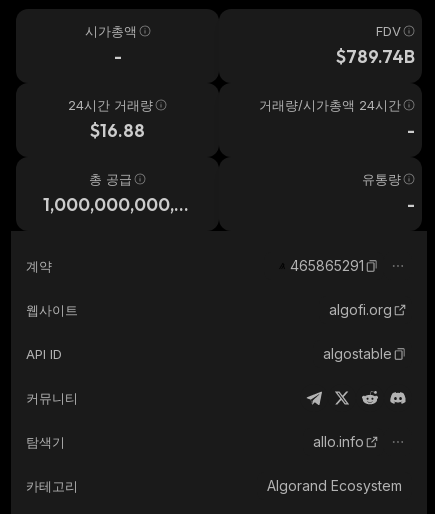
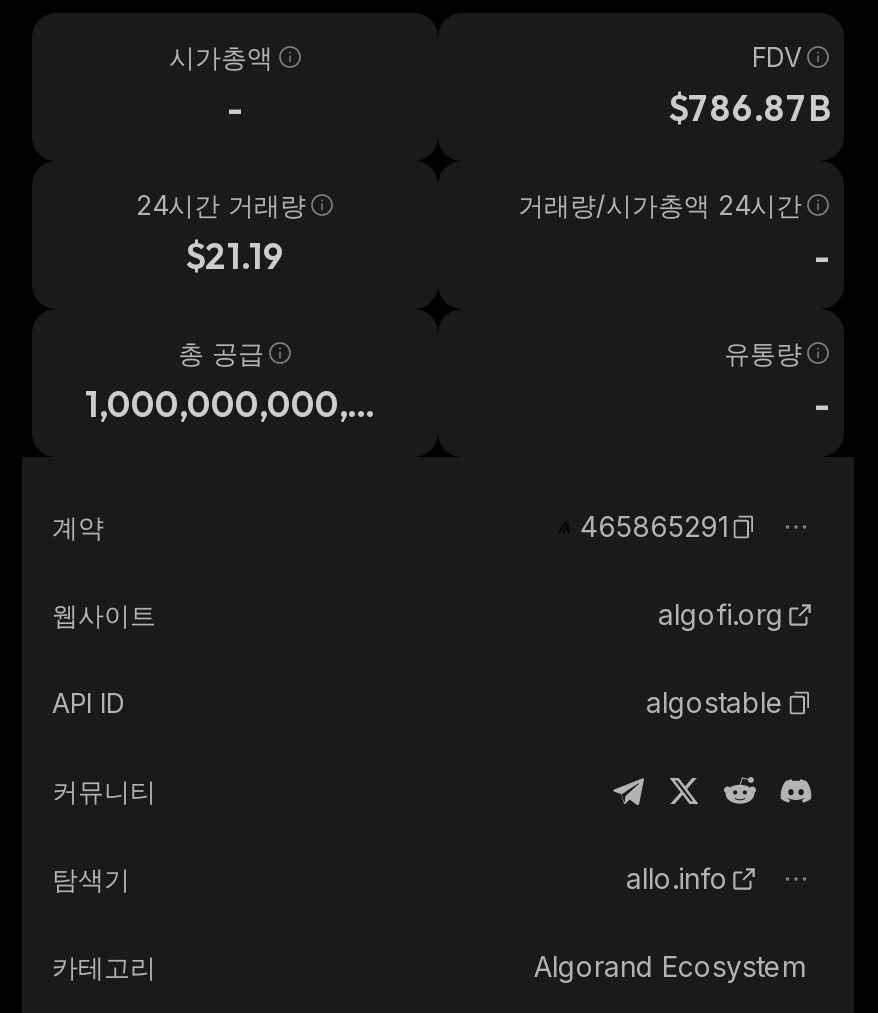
[336,45,415,68] $789.74B -> [668,85,830,131] $786.87B
[90,119,145,142] $16.88 -> [185,233,285,279] $21.19

